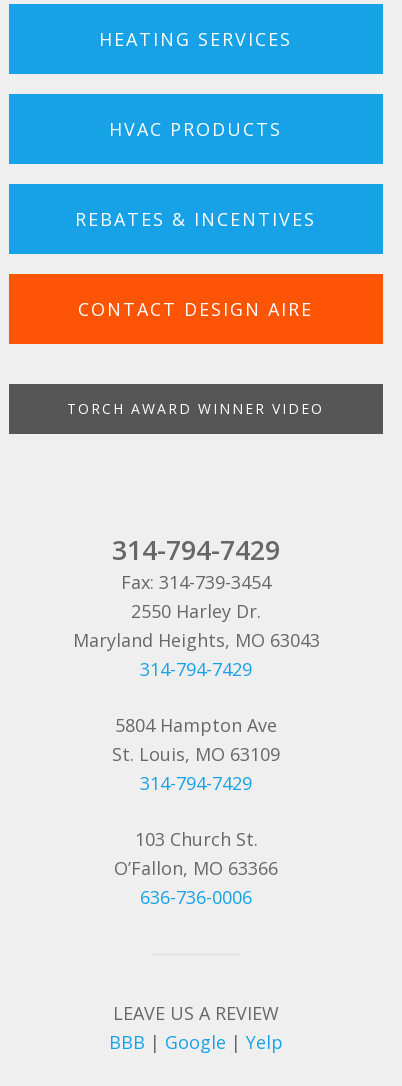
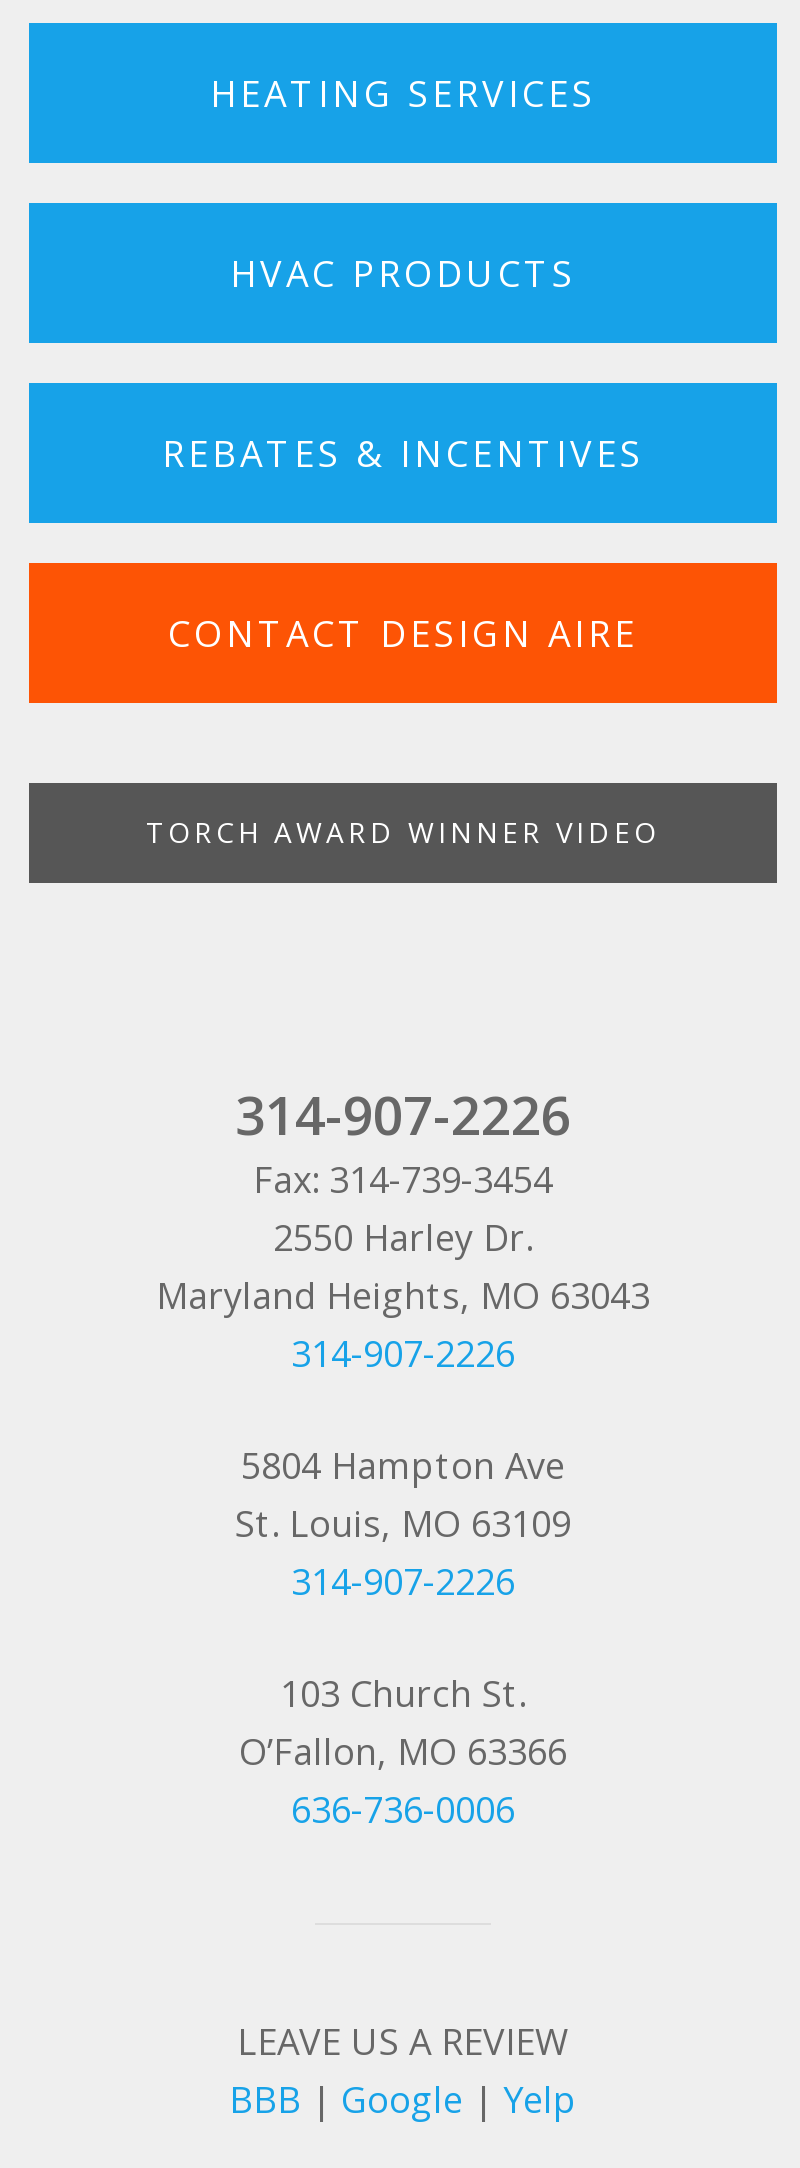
[112,532,280,568] 314-794-7429 -> [235,1078,571,1150] 314-907-2226
[140,657,252,681] 314-794-7429 -> [291,1328,515,1376] 314-907-2226
[140,771,252,795] 314-794-7429 -> [291,1556,515,1604] 314-907-2226

